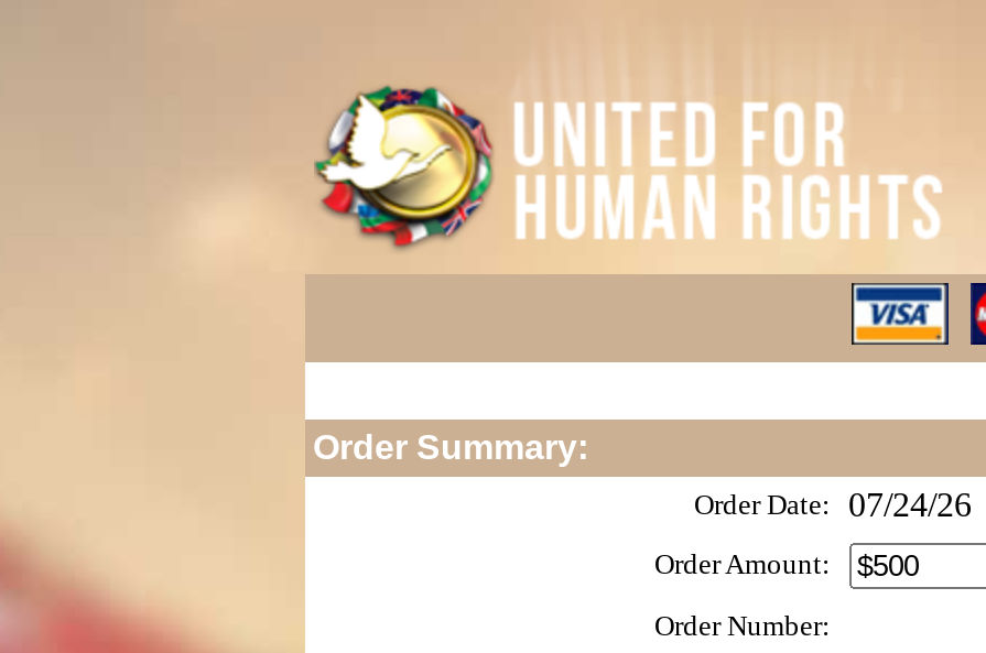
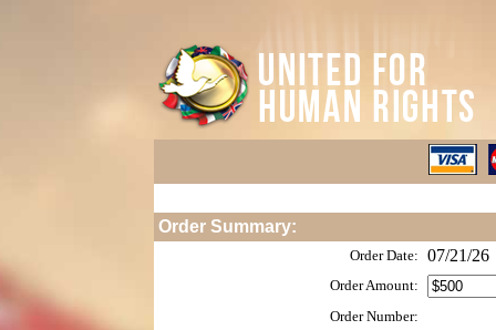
[694,486,972,523] Order Date: 07/24/26 -> [349,246,489,265] Order Date: 07/21/26

